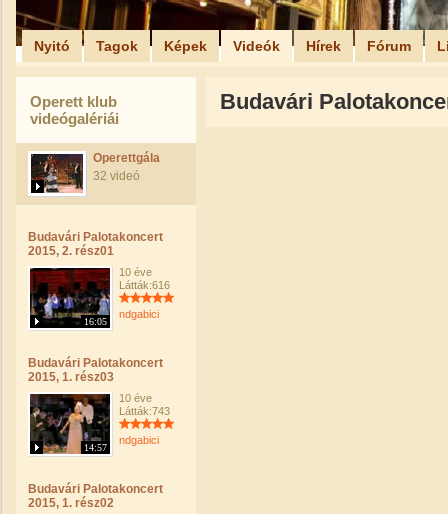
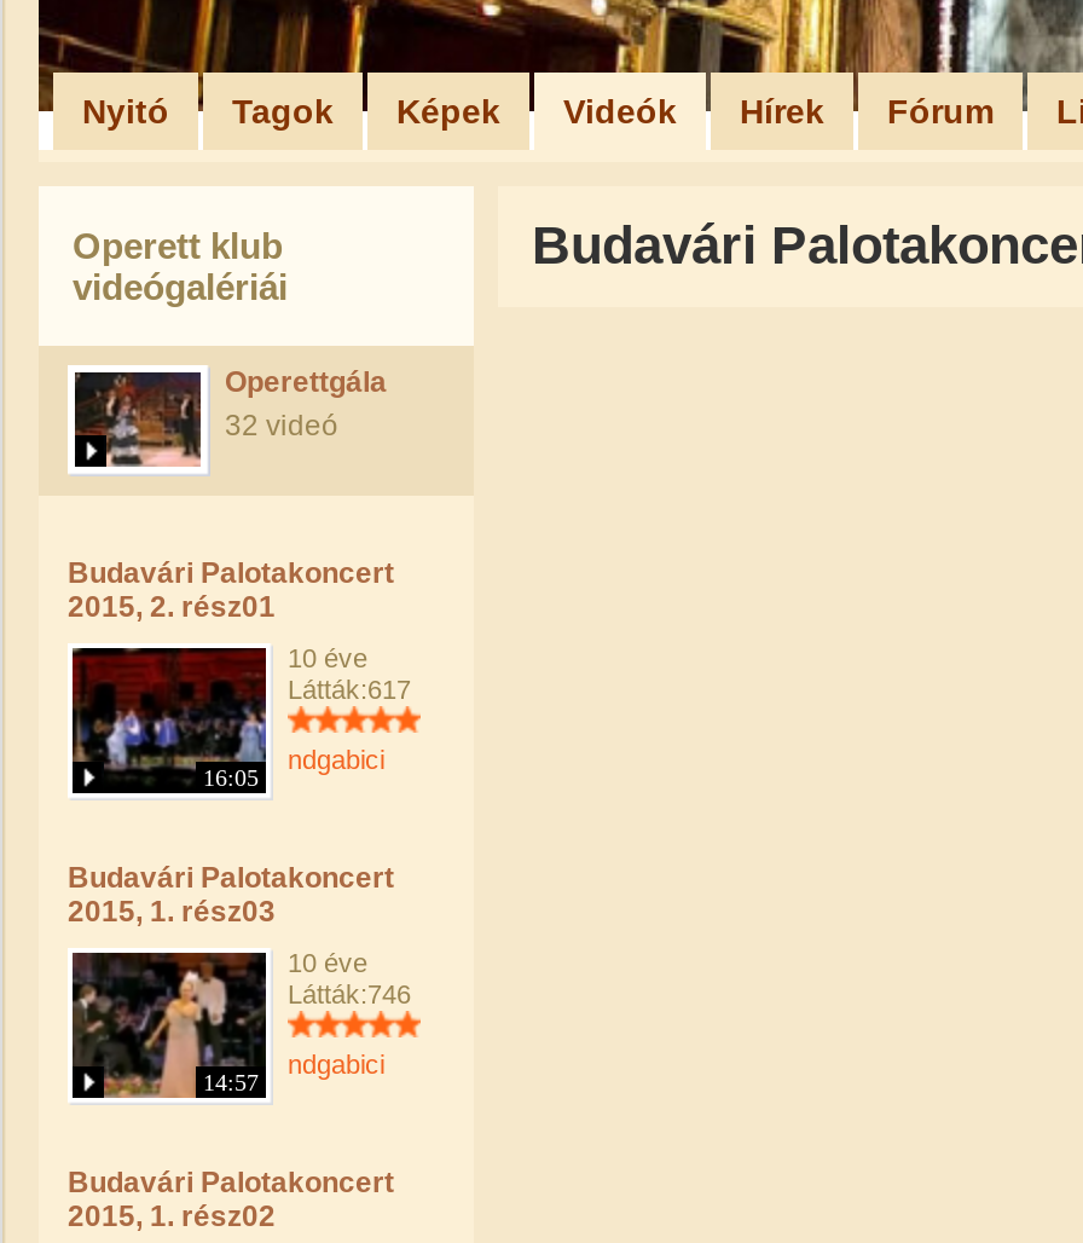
[119,279,170,291] Látták:616 -> [288,675,411,704] Látták:617
[119,405,170,417] Látták:743 -> [288,979,411,1008] Látták:746

